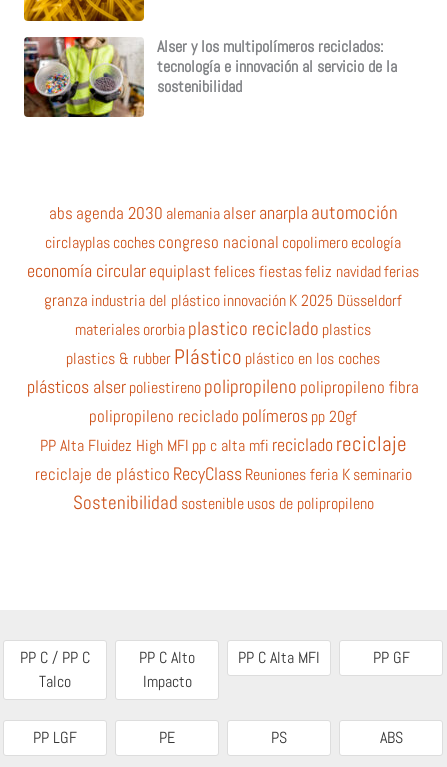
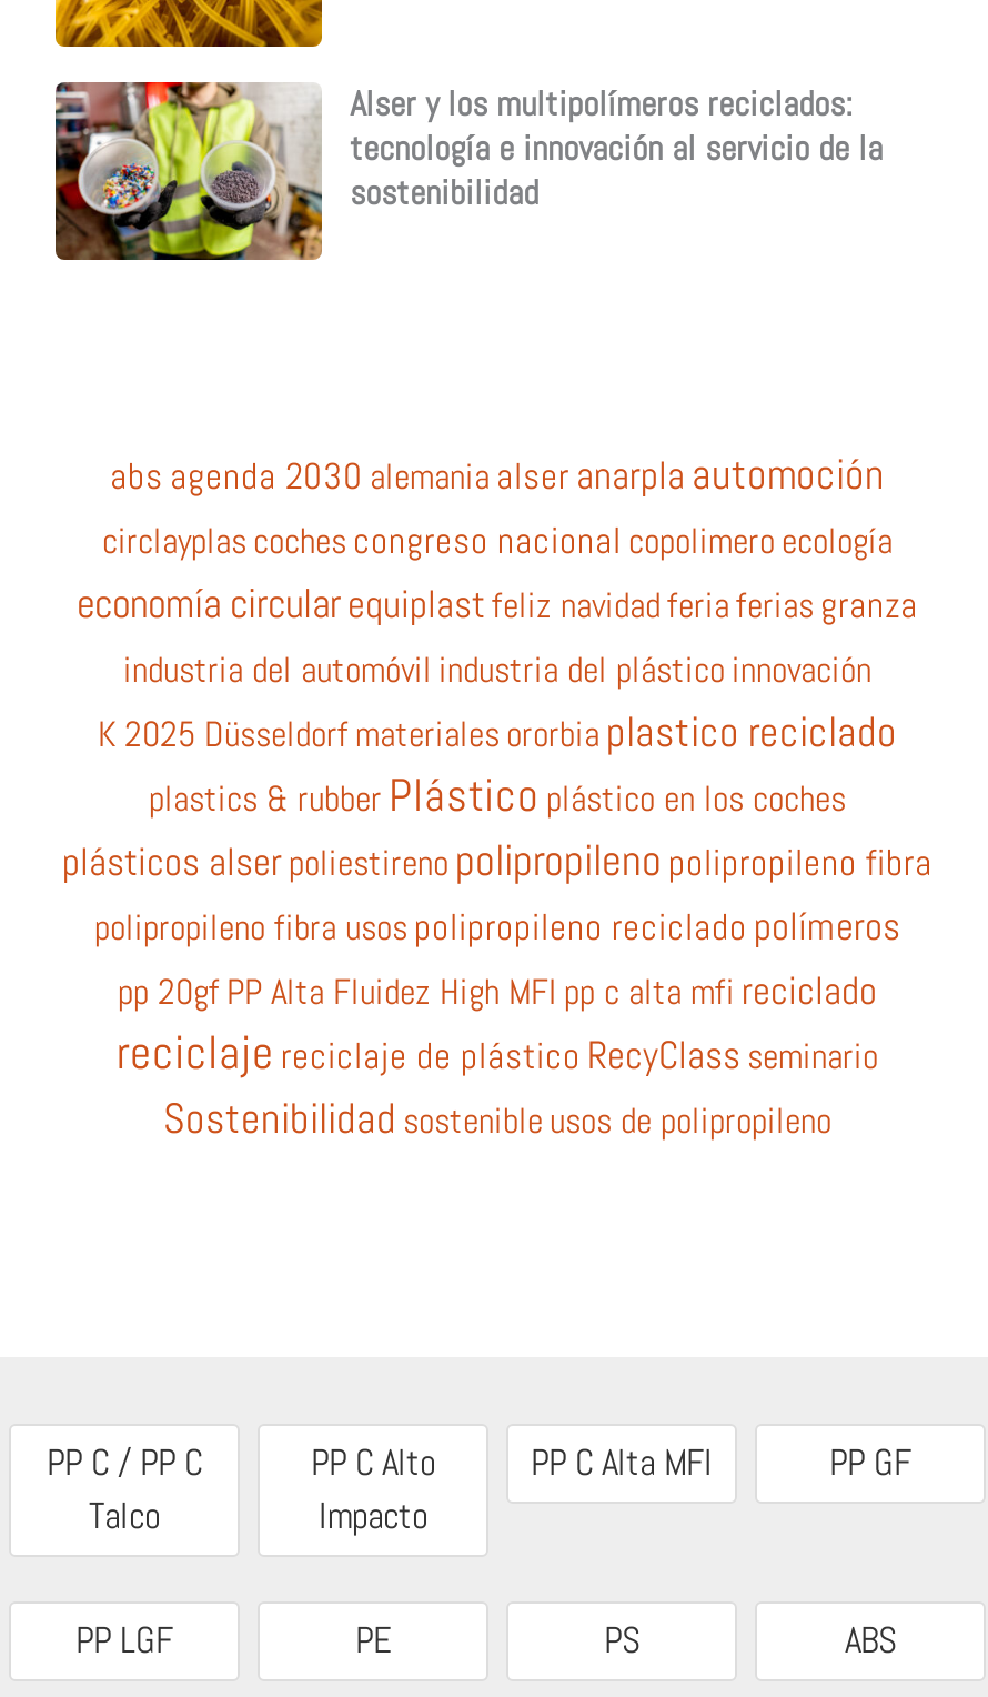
[27,259,419,341] economía circular equiplast felices fiestas feliz navidad ferias | granza industria del plástico innovación K 2025 Düsseldorf | materiales ororbia plastico reciclado plastics -> [77,576,918,758] economía circular equiplast feliz navidad feria ferias granza | industria del automóvil industria del plástico innovación | K 2025 Düsseldorf materiales ororbia plastico reciclado
[34,405,411,485] polipropileno reciclado polímeros pp 20gf | PP Alta Fluidez High MFI pp c alta mfi reciclado reciclaje | reciclaje de plástico RecyClass Reuniones feria K seminario -> [94,900,900,1080] polipropileno fibra usos polipropileno reciclado polímeros | pp 20gf PP Alta Fluidez High MFI pp c alta mfi reciclado | reciclaje reciclaje de plástico RecyClass seminario

